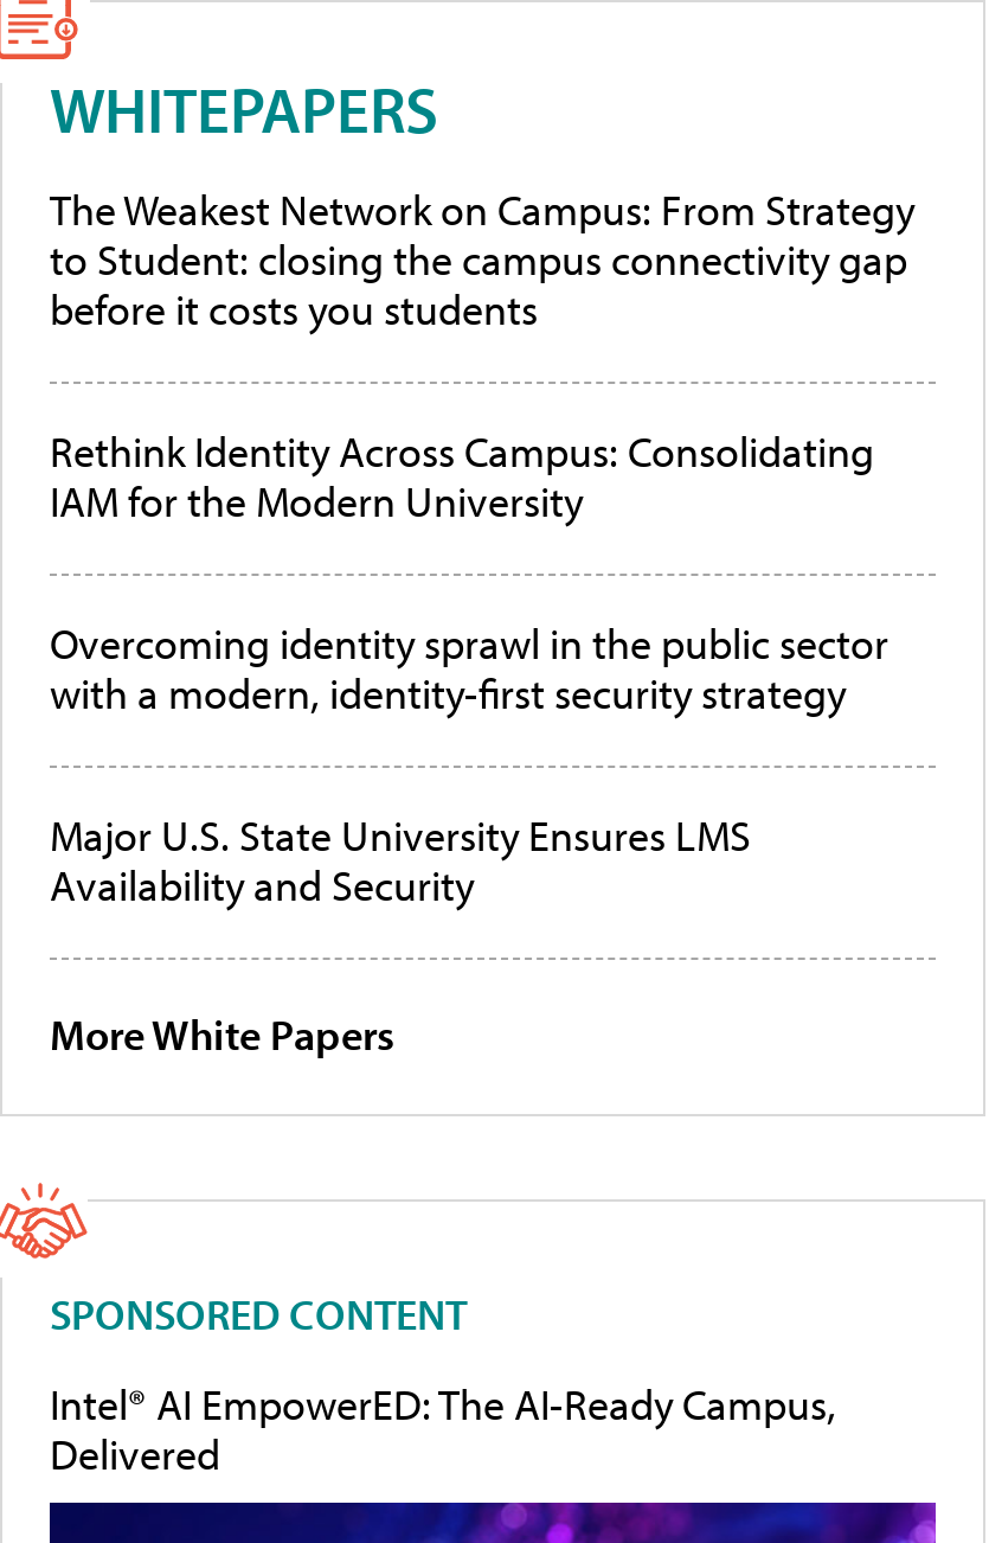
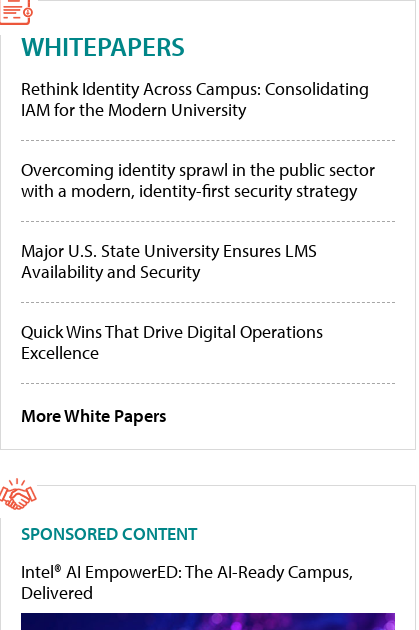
[50,182,914,336] The Weakest Network on Campus: From Strategy | to Student: closing the campus connectivity gap | before it costs you students -> none
moved [50,424,888,912] -> [21,77,375,283]: Rethink Identity Across Campus: Consolidating | IAM for the Modern University | Overcoming identity sprawl in the public sector | with a modern, identity-first security strategy | Major U.S. State University Ensures LMS | Availability and Security
none -> [21,320,323,364] Quick Wins That Drive Digital Operations | Excellence

